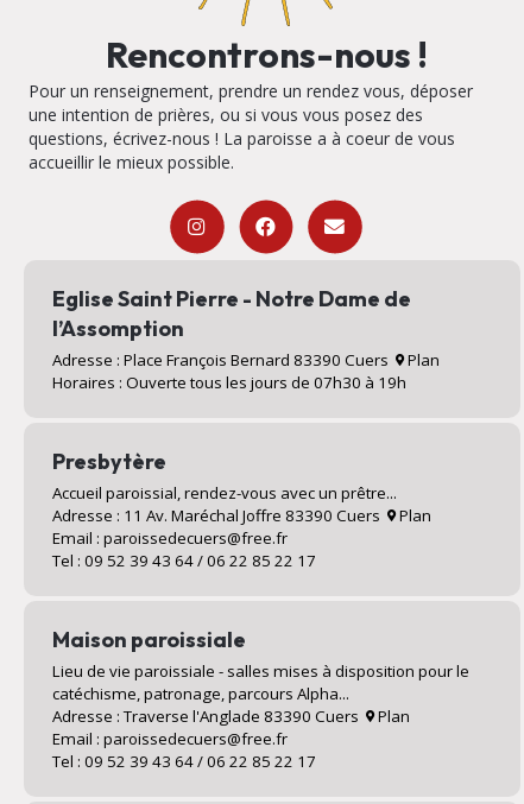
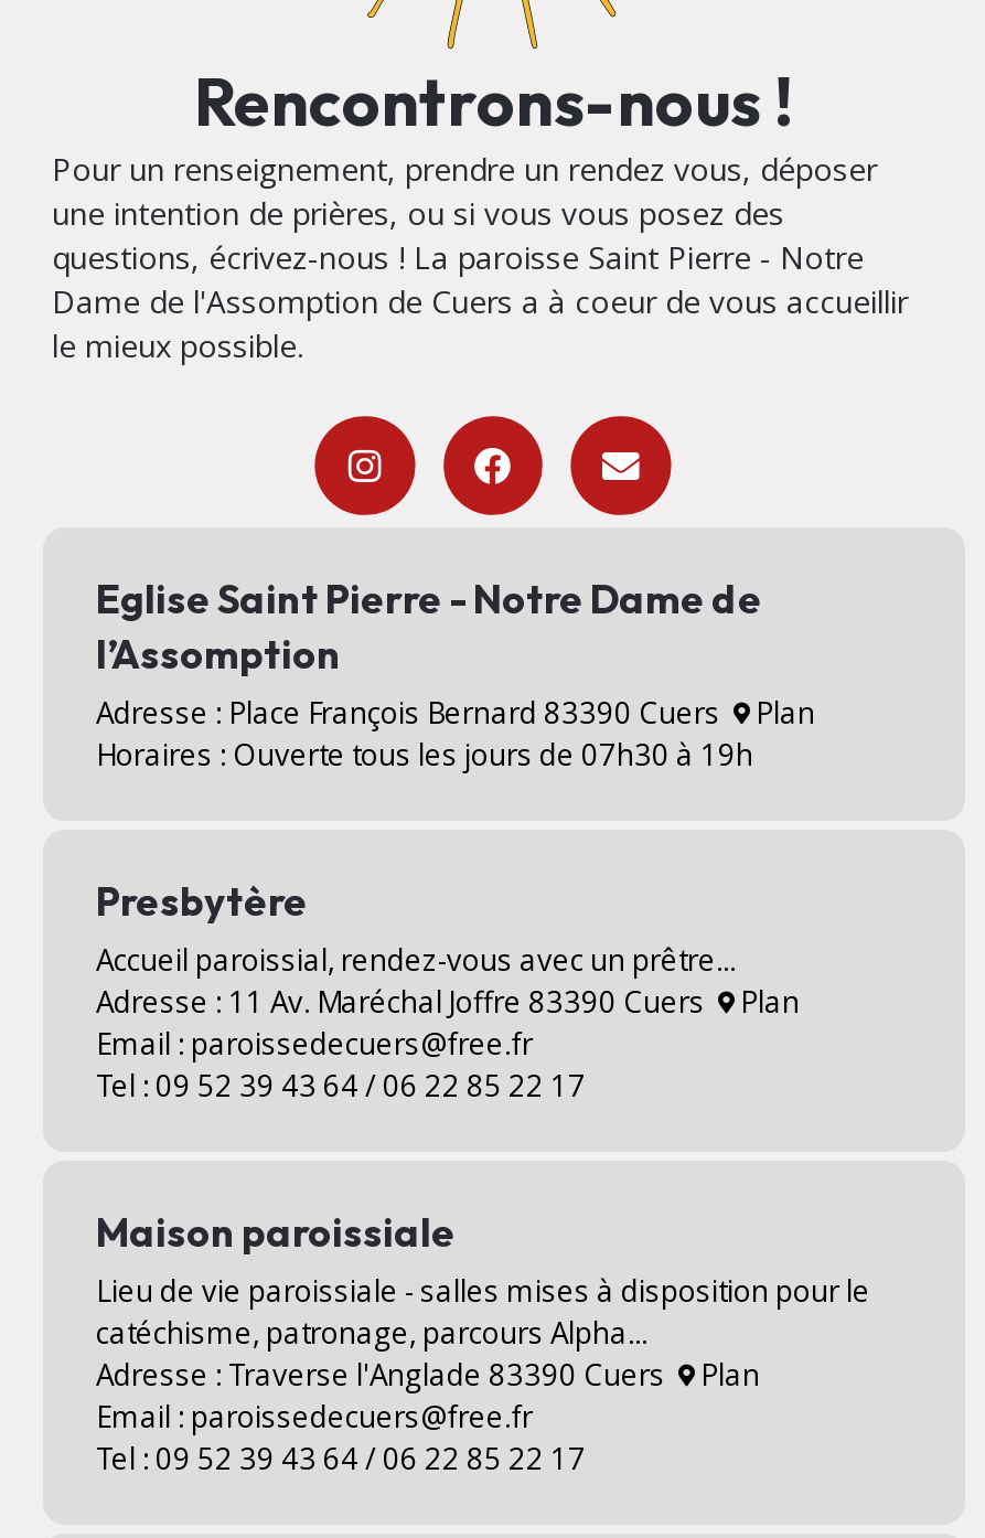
[29,128,455,174] questions, écrivez-nous ! La paroisse a à coeur de vous | accueillir le mieux possible. -> [52,237,908,367] questions, écrivez-nous ! La paroisse Saint Pierre - Notre | Dame de l'Assomption de Cuers a à coeur de vous accueillir | le mieux possible.

